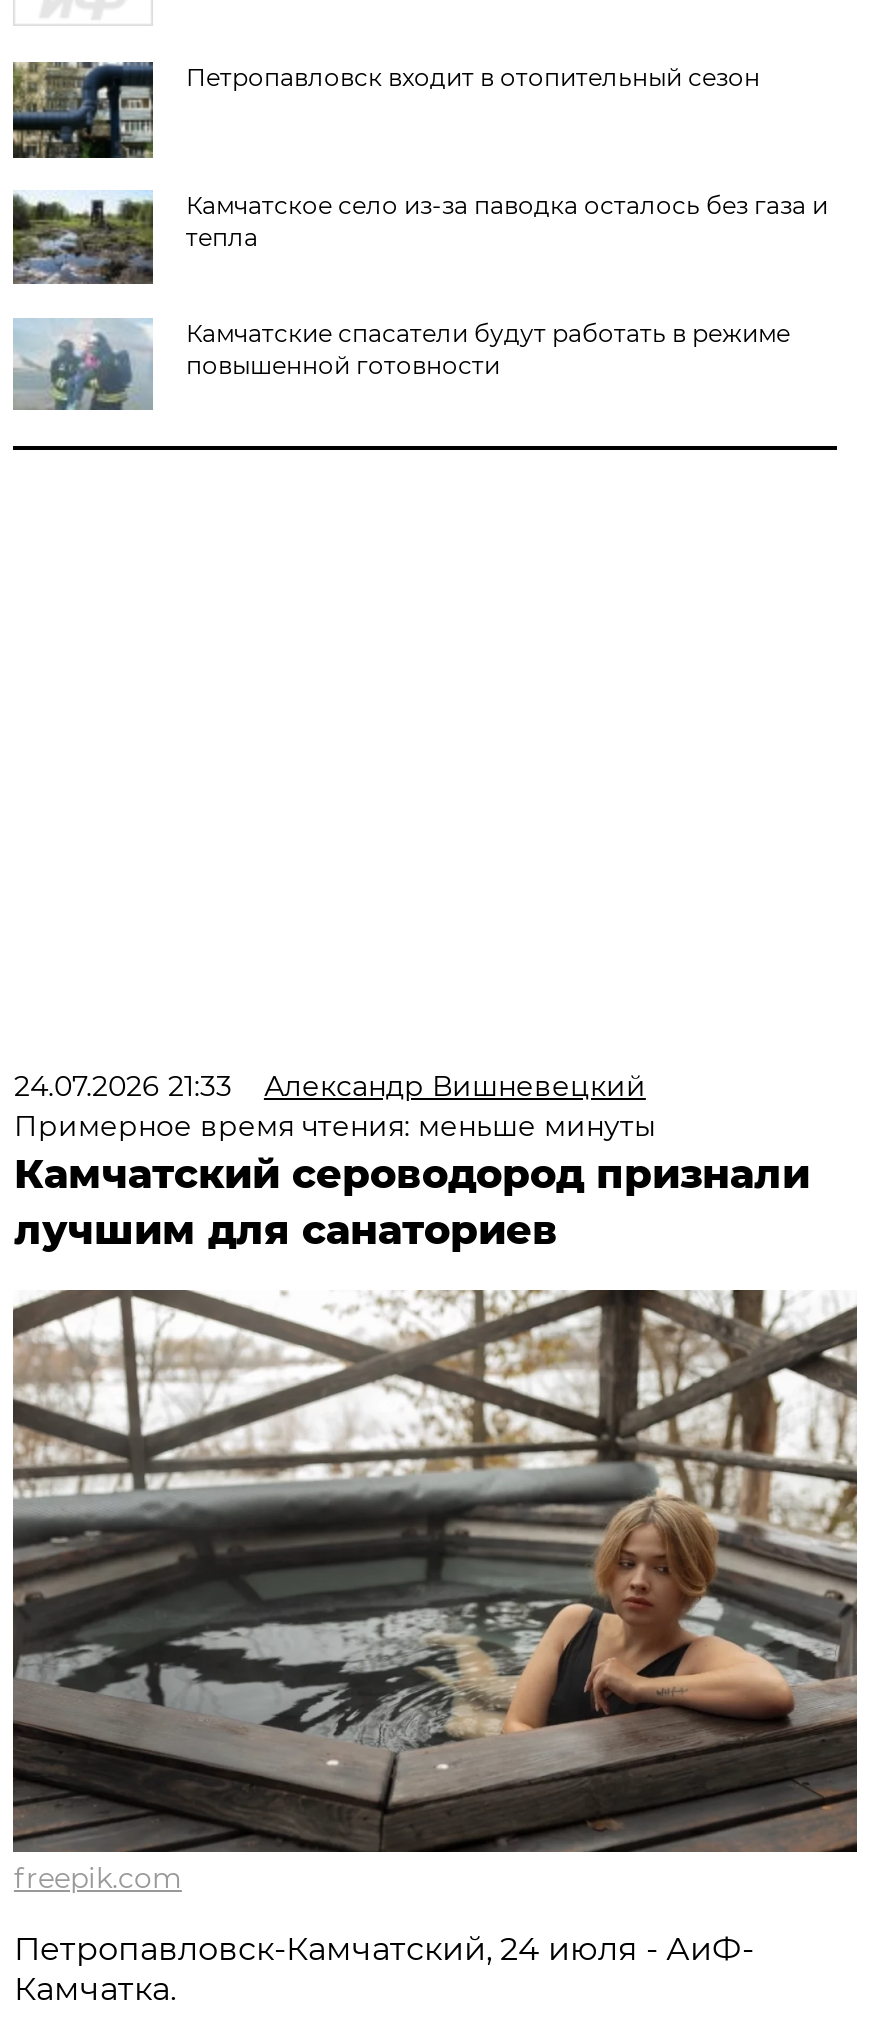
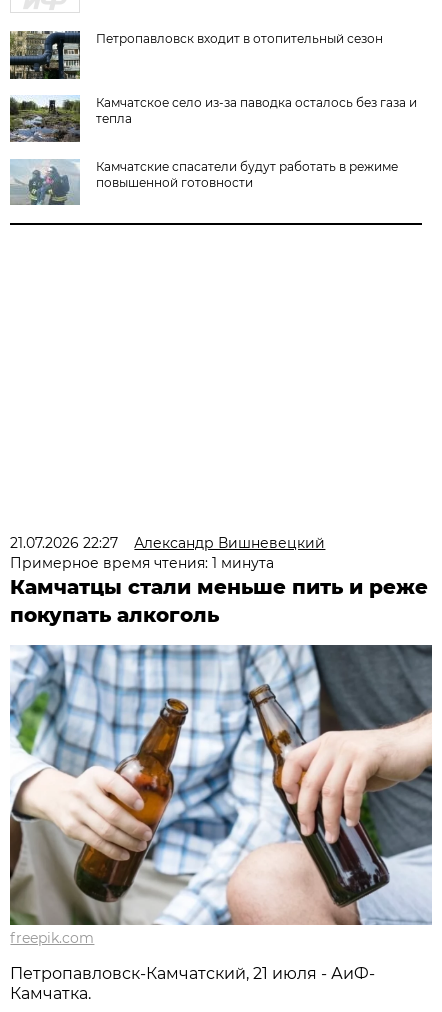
[14,1069,646,1105] 24.07.2026 21:33 Александр Вишневецкий -> [10,534,325,552] 21.07.2026 22:27 Александр Вишневецкий
[14,1109,810,1255] Примерное время чтения: меньше минуты | Камчатский сероводород признали | лучшим для санаториев -> [10,554,428,627] Примерное время чтения: 1 минута | Камчатцы стали меньше пить и реже | покупать алкоголь
[11,1288,859,1969] [image] | Петропавловск-Камчатский, 24 июля - АиФ- -> [9,644,433,983] [image] | Петропавловск-Камчатский, 21 июля - АиФ-

